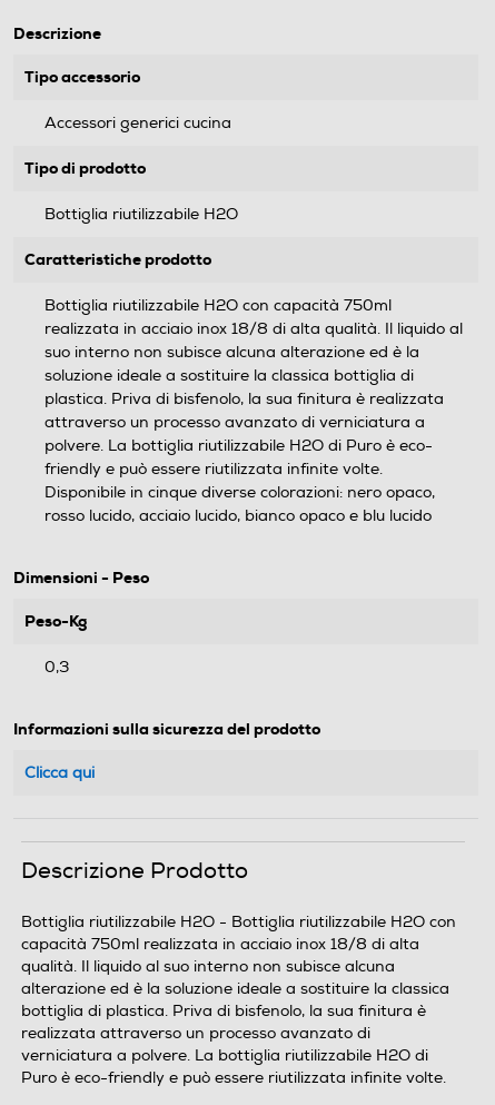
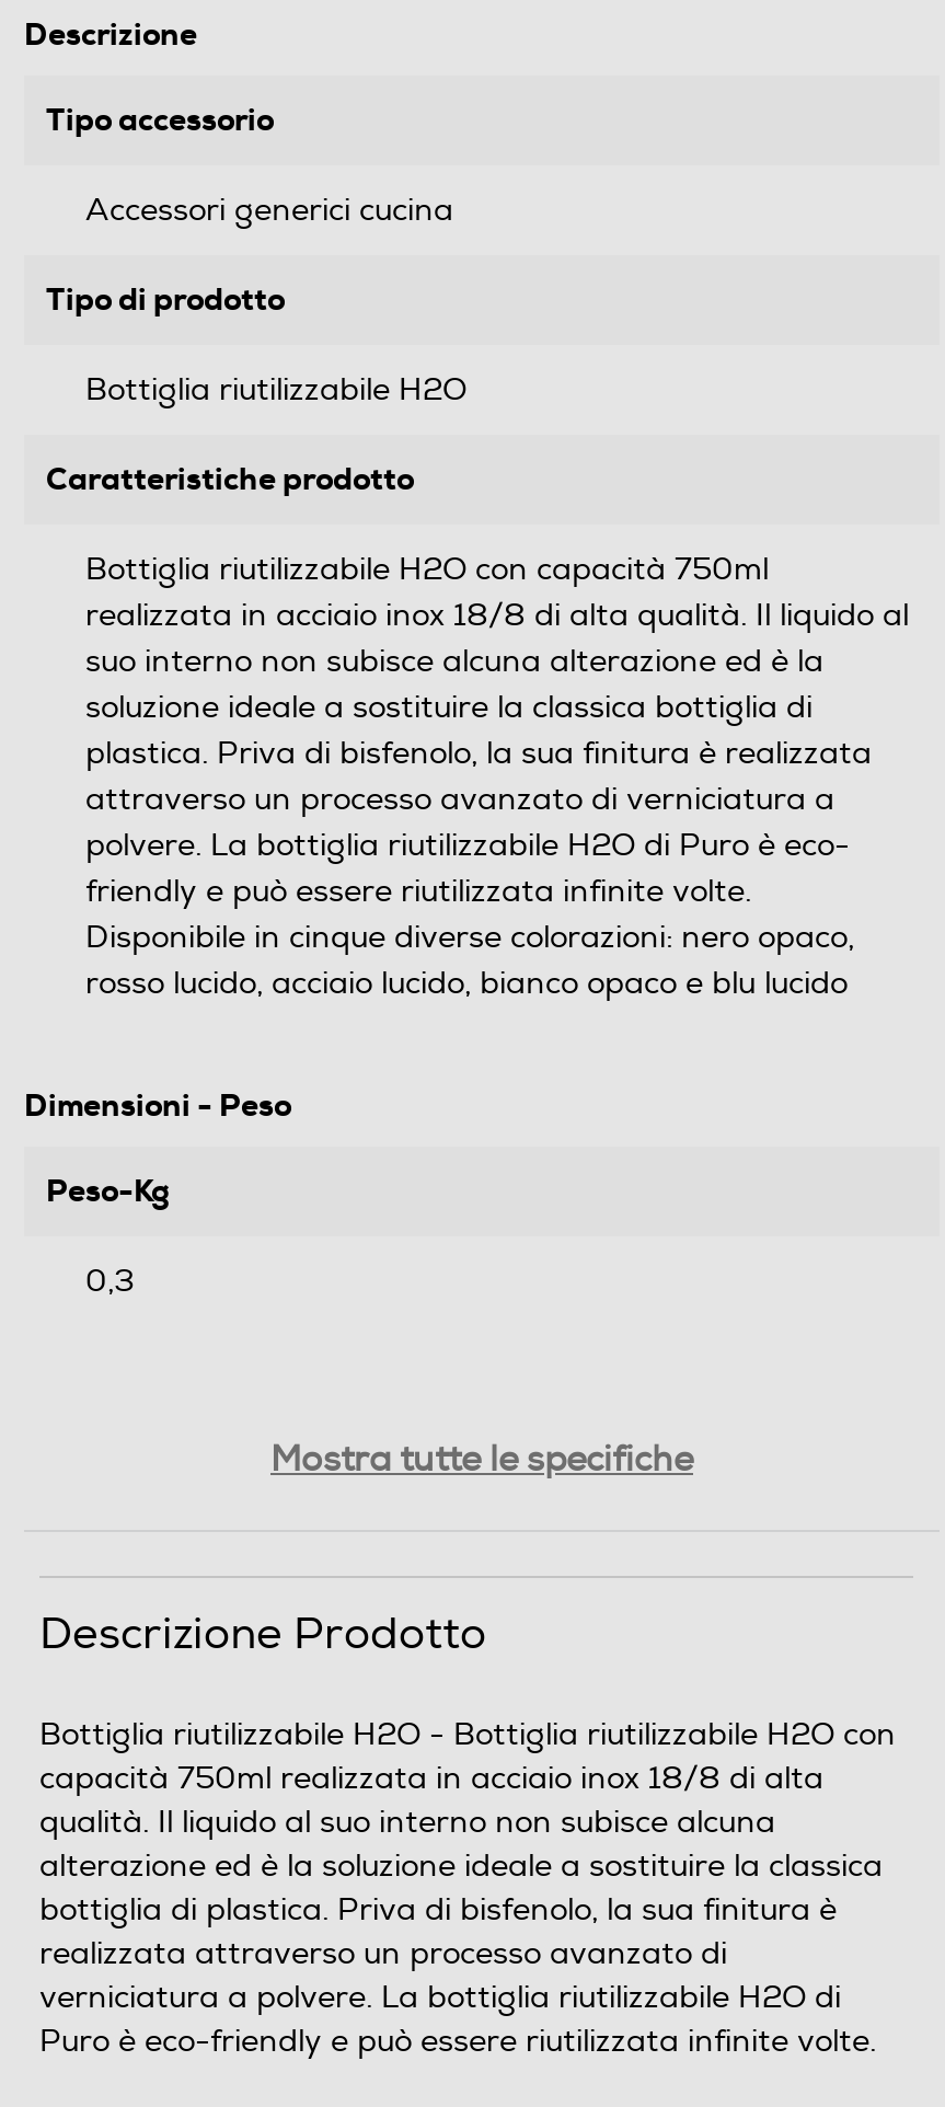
[13,719,320,783] Informazioni sulla sicurezza del prodotto | Clicca qui -> [270,1439,693,1482] Mostra tutte le specifiche

